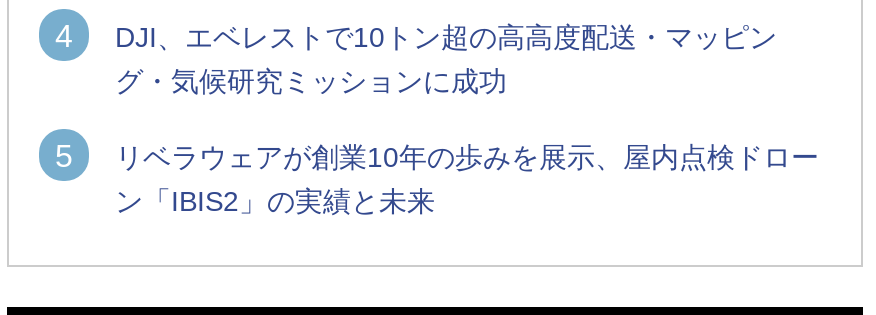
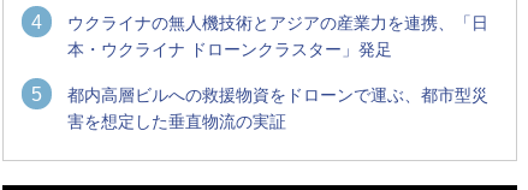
[115,22,777,98] DJI、エベレストで10トン超の高高度配送・マッピン | グ・気候研究ミッションに成功 -> [67,14,488,59] ウクライナの無人機技術とアジアの産業力を連携、「日 | 本・ウクライナ ドローンクラスター」発足
[115,142,819,218] リベラウェアが創業10年の歩みを展示、屋内点検ドロー | ン「IBIS2」の実績と未来 -> [67,86,488,132] 都内高層ビルへの救援物資をドローンで運ぶ、都市型災 | 害を想定した垂直物流の実証

